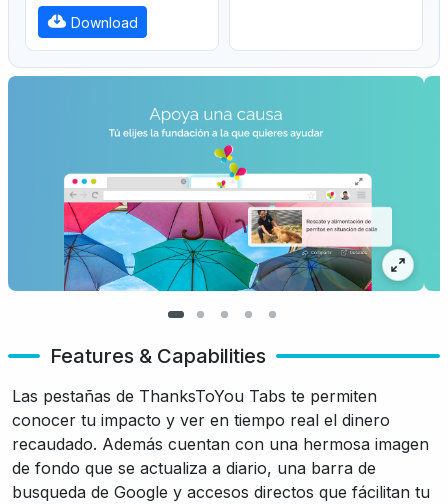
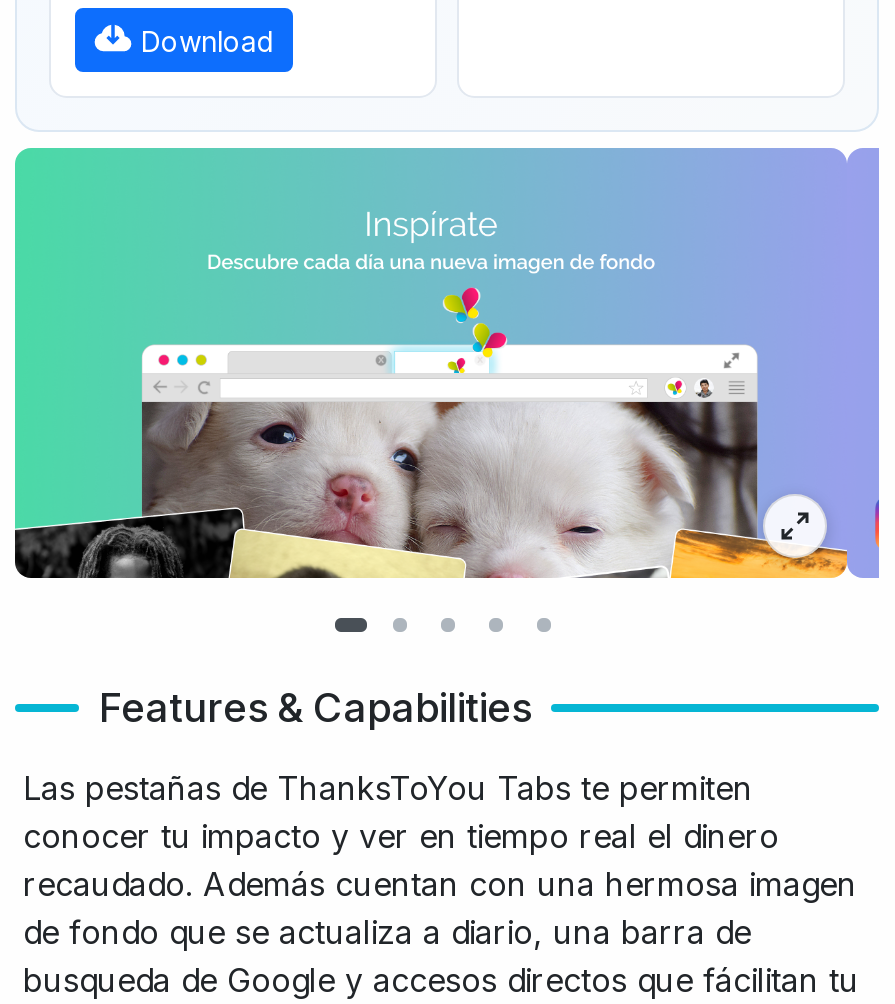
[7,76,441,292] [image] -> [13,148,881,580] [image]

